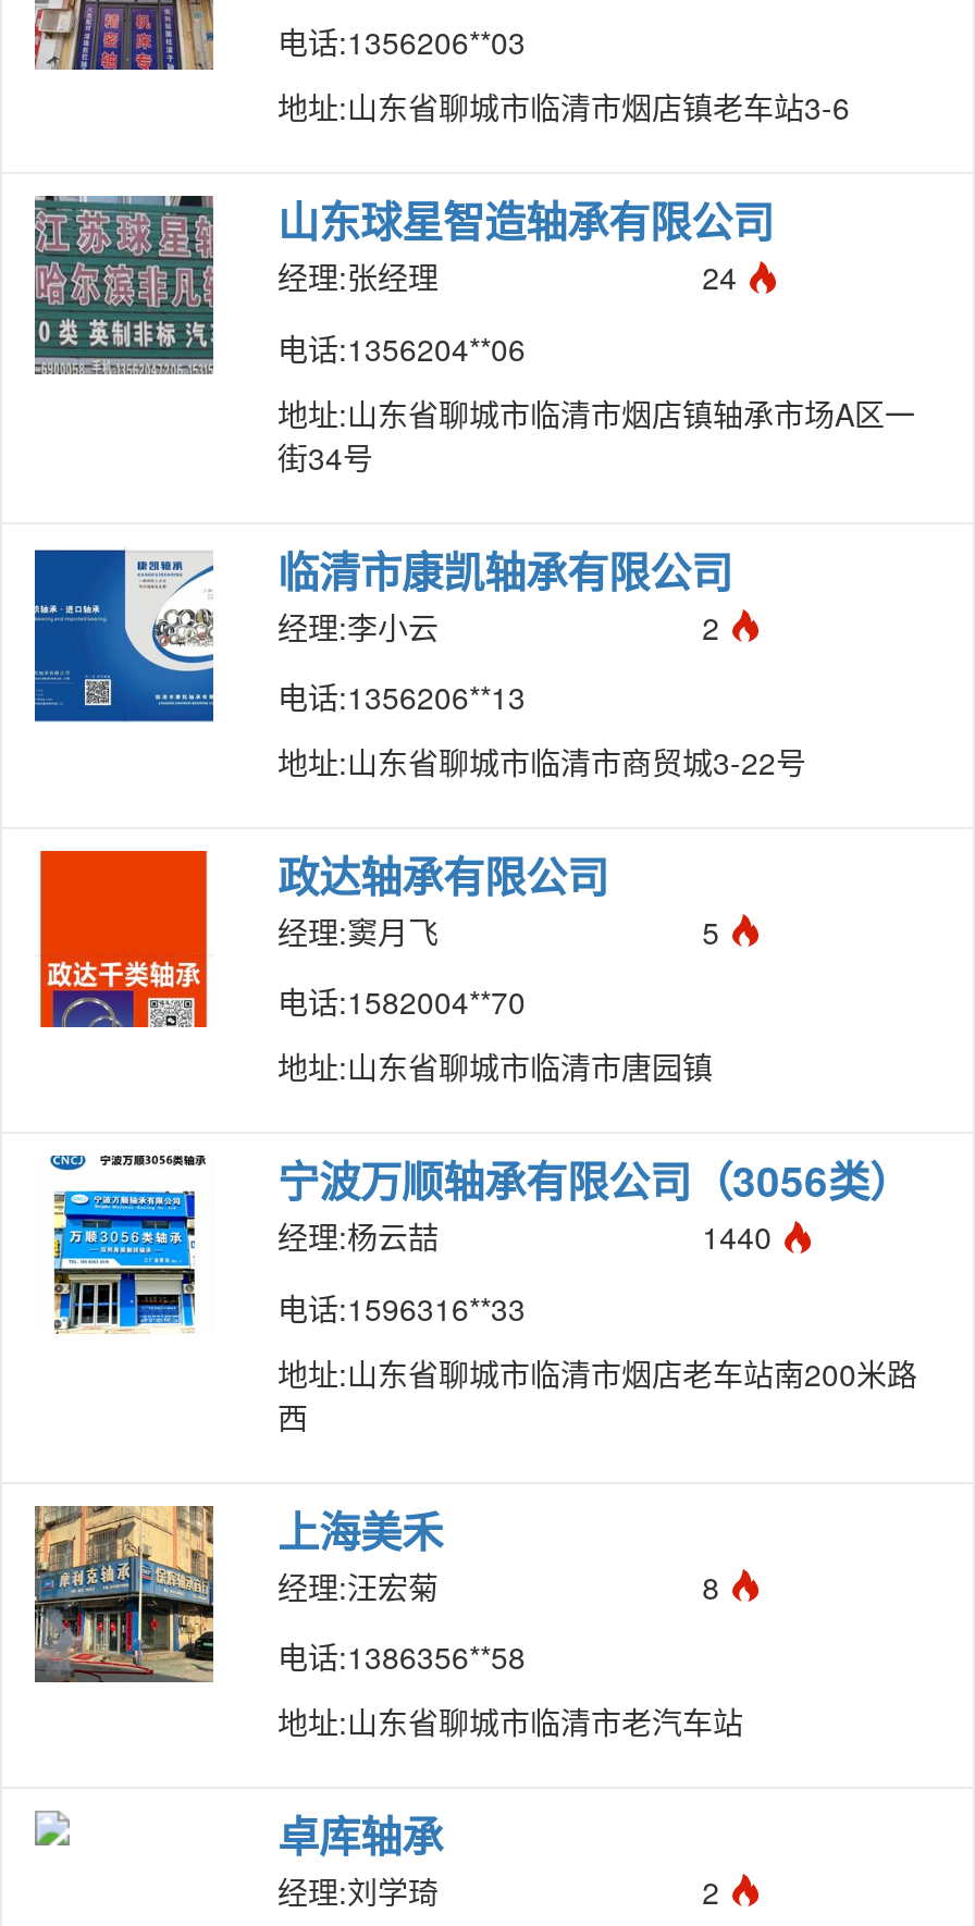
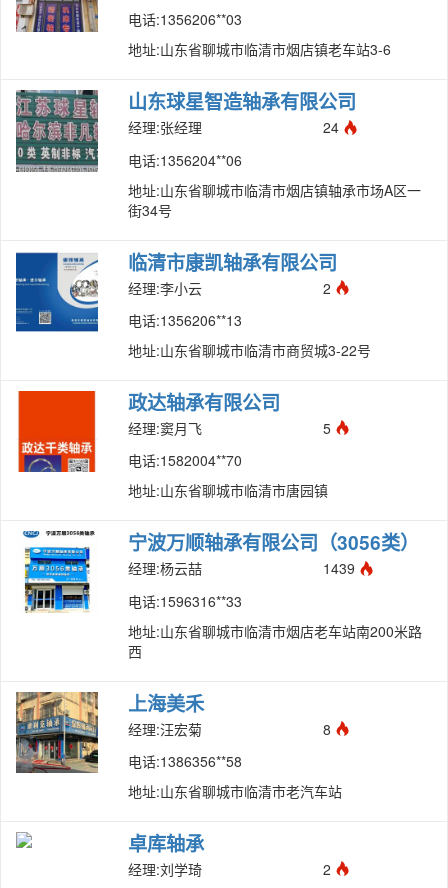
[702,1215,780,1259] 1440 -> [323,558,359,578] 1439

